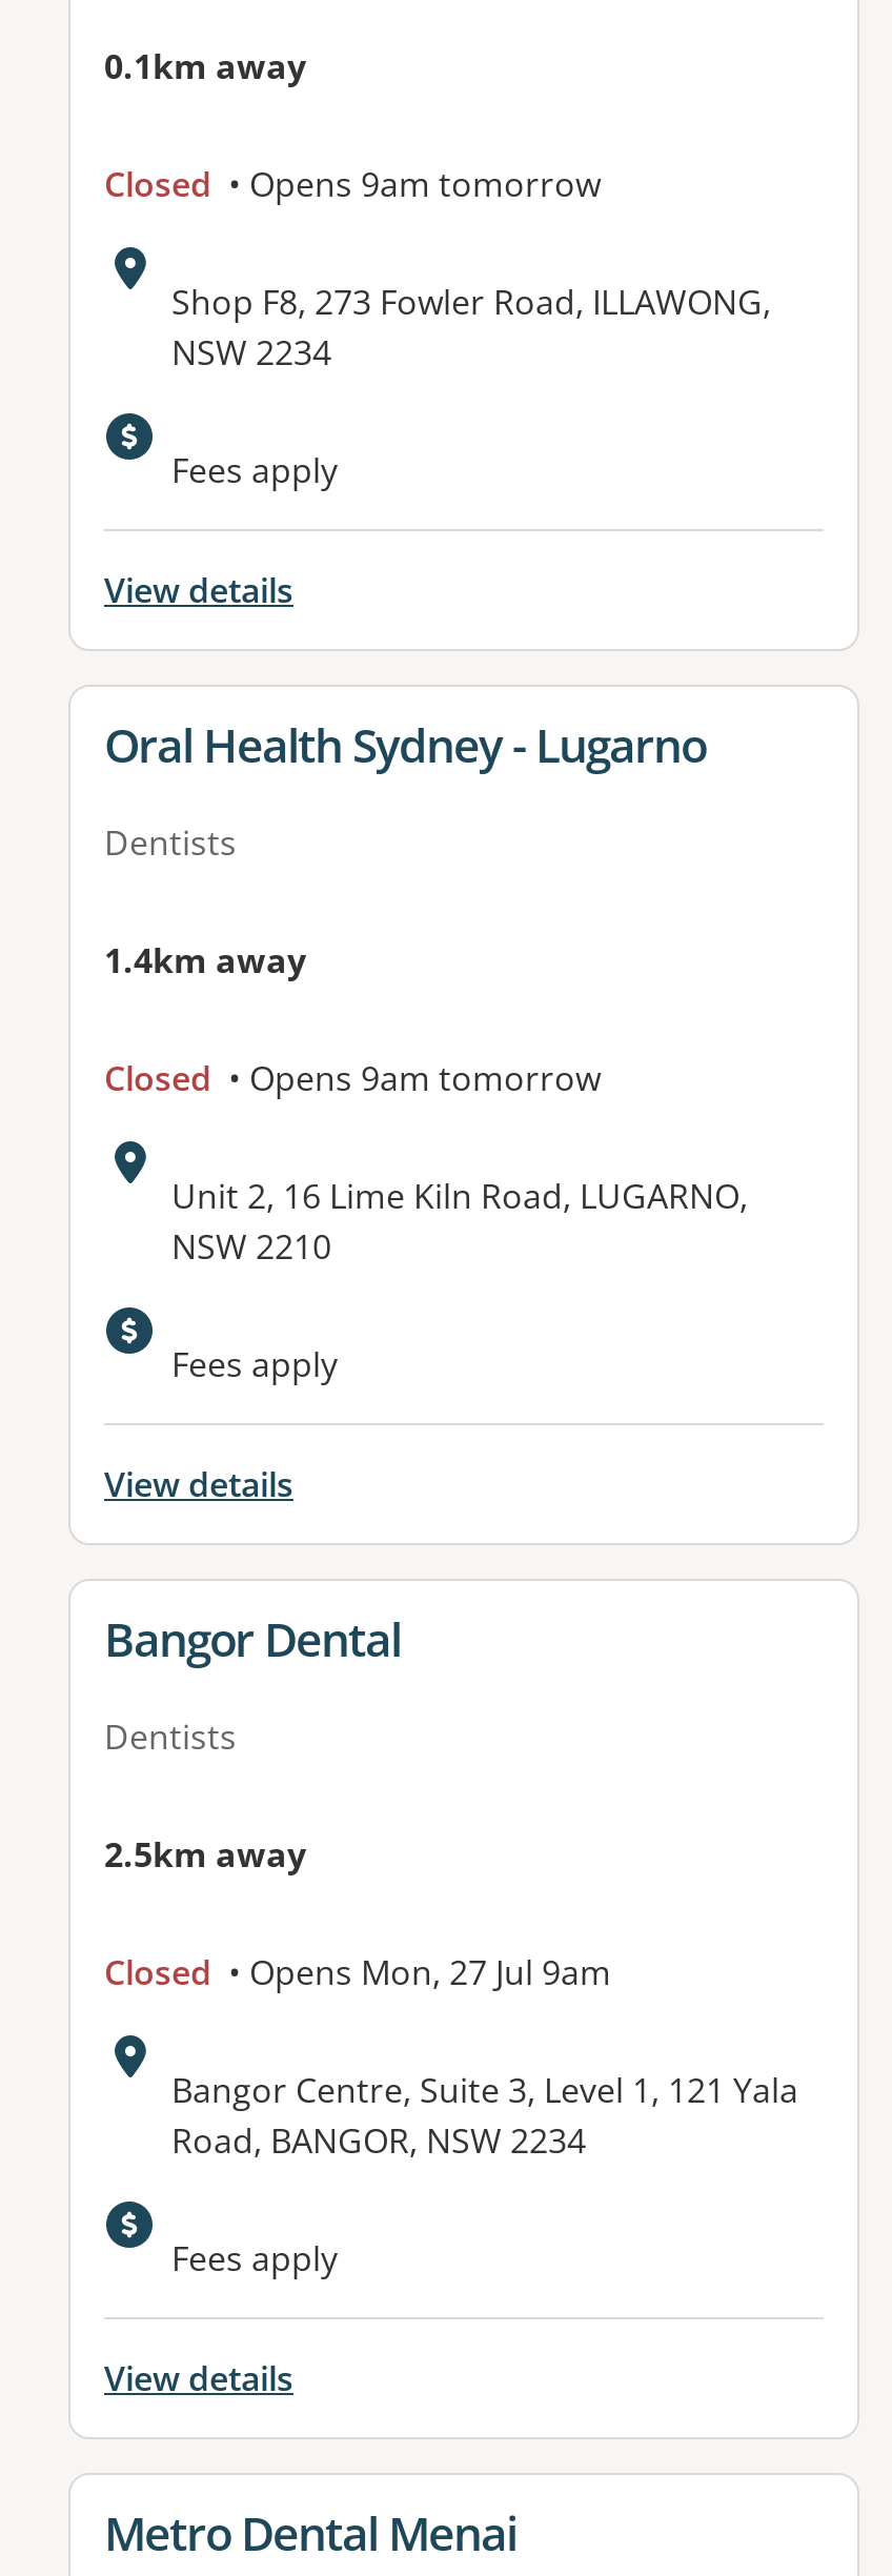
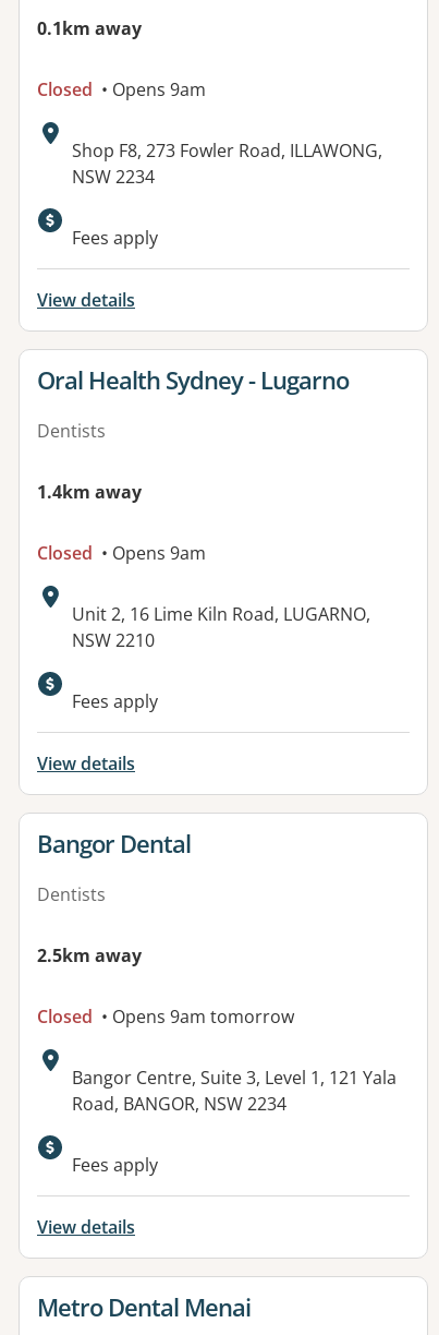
[104,162,601,208] Closed • Opens 9am tomorrow -> [37,78,206,102] Closed • Opens 9am
[104,1056,601,1102] Closed • Opens 9am tomorrow -> [37,541,206,565] Closed • Opens 9am
[104,1950,611,1996] Closed • Opens Mon, 27 Jul 9am -> [37,1005,294,1029] Closed • Opens 9am tomorrow

